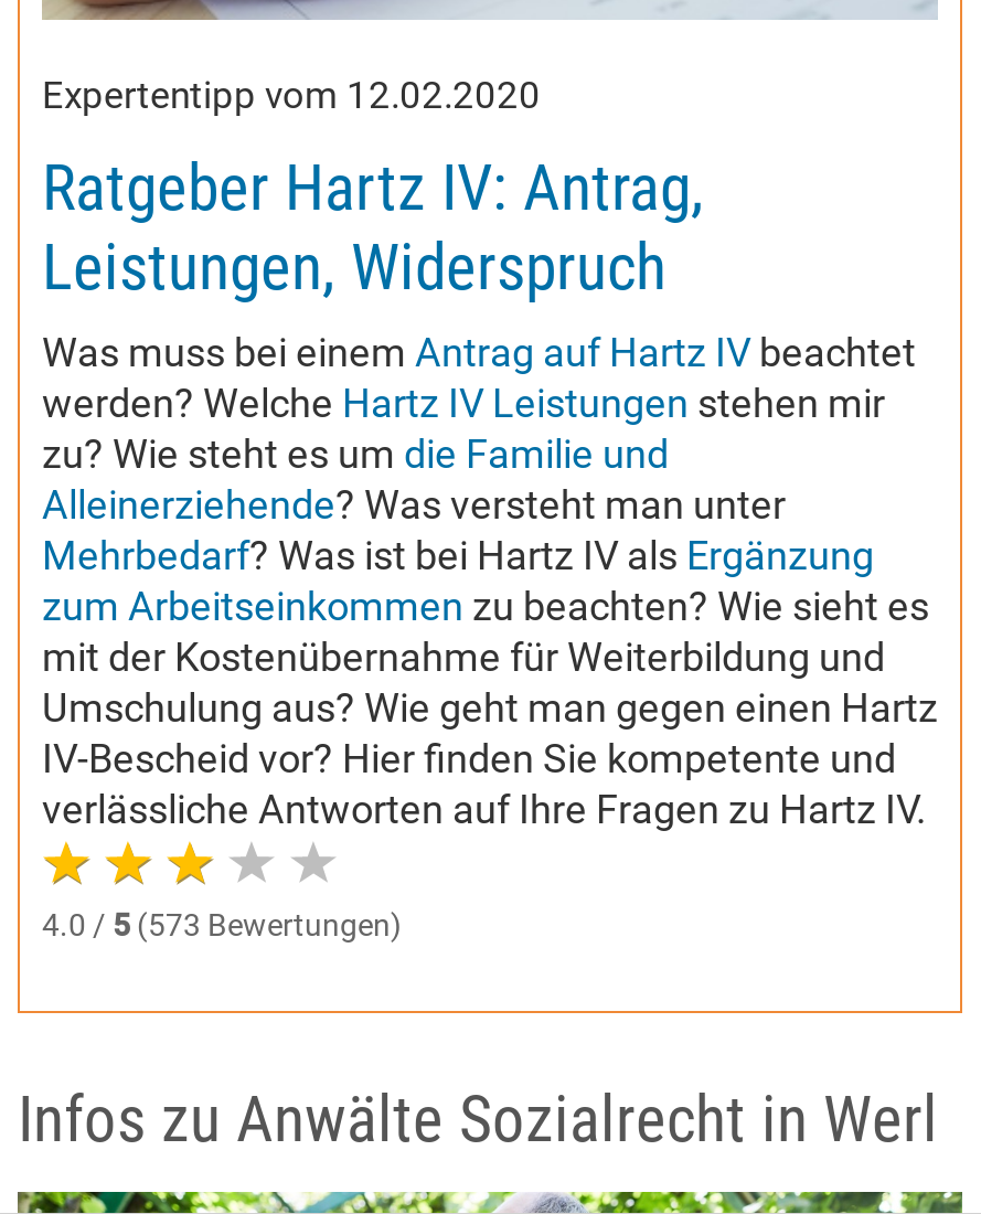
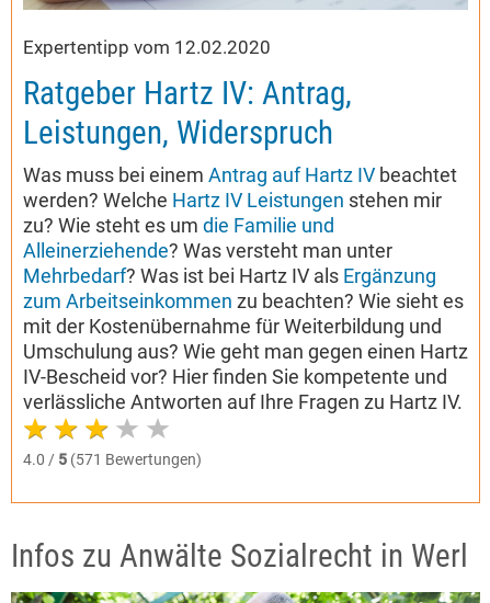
[42,907,402,943] 4.0 / 5 (573 Bewertungen) -> [23,451,202,468] 4.0 / 5 (571 Bewertungen)

